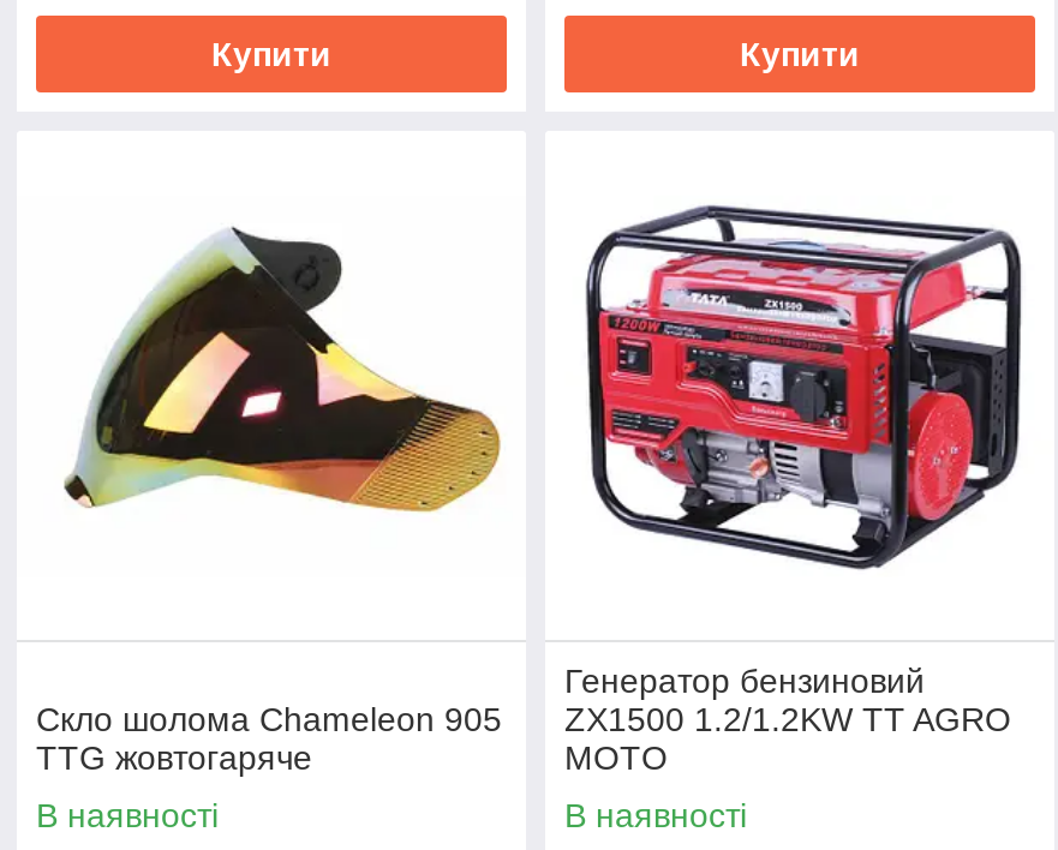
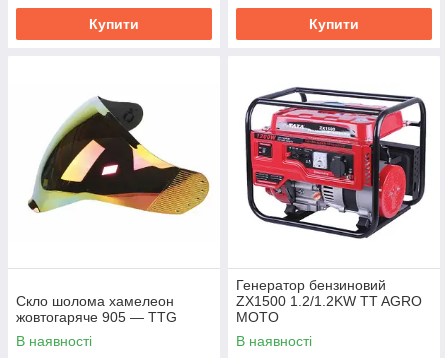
[36,701,502,777] Скло шолома Chameleon 905 | TTG жовтогаряче -> [16,293,177,325] Скло шолома хамелеон | жовтогаряче 905 — TTG

